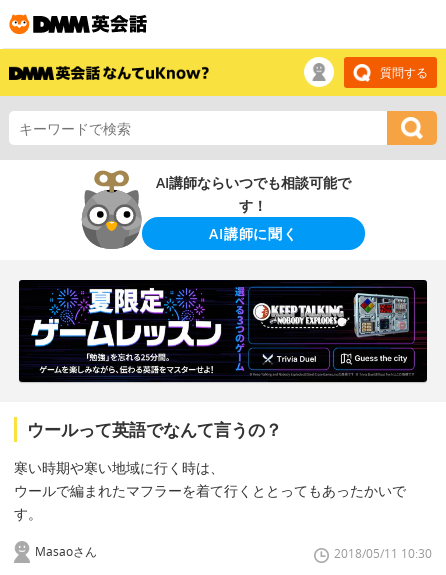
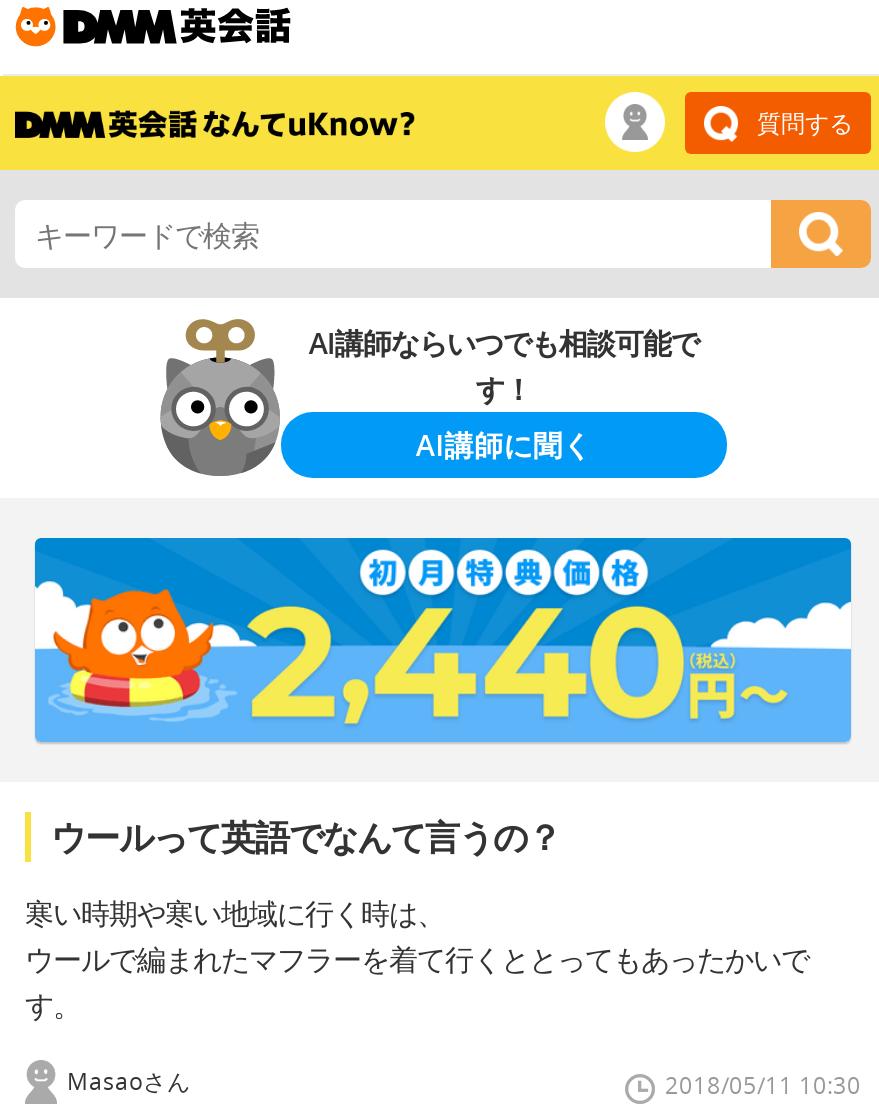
[18,279,428,383] [image] -> [33,536,853,744] [image]

